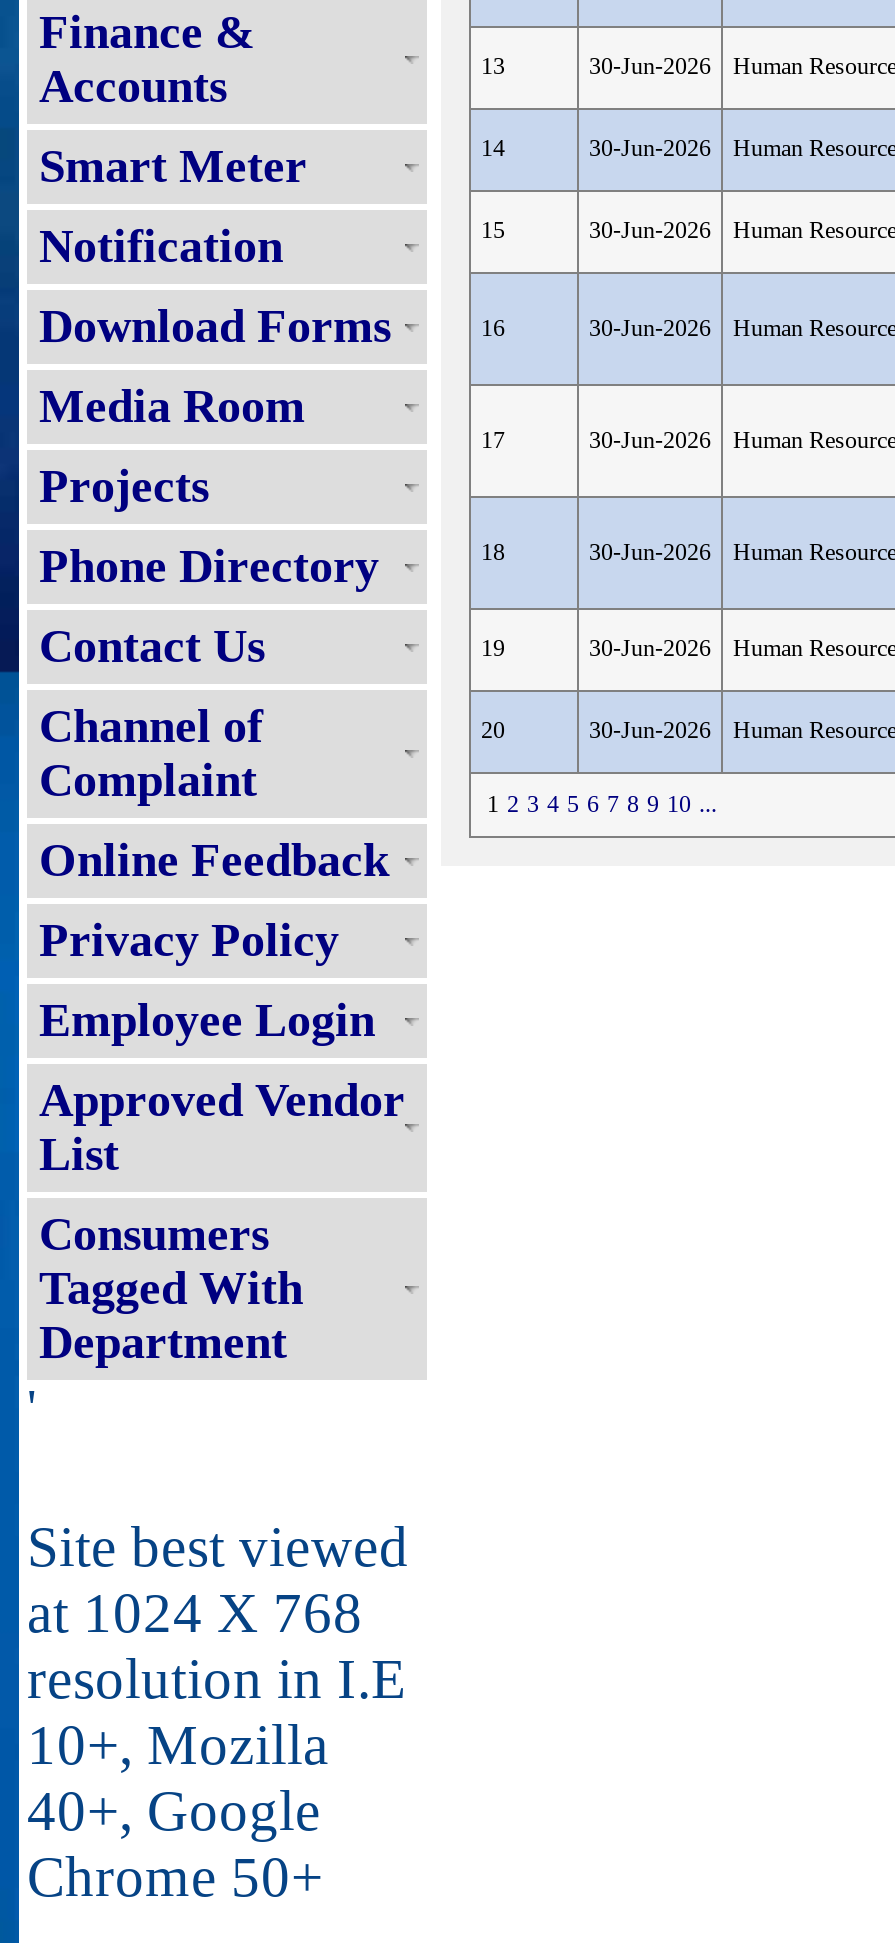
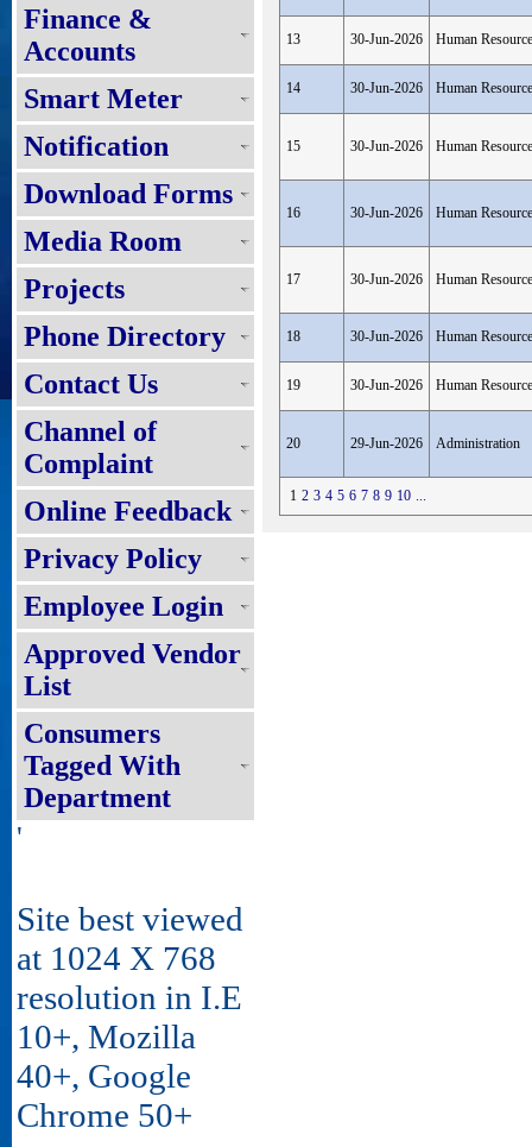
[589,716,895,744] 30-Jun-2026 | Human Resource -> [350,435,520,452] 29-Jun-2026 | Administration

